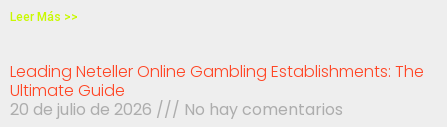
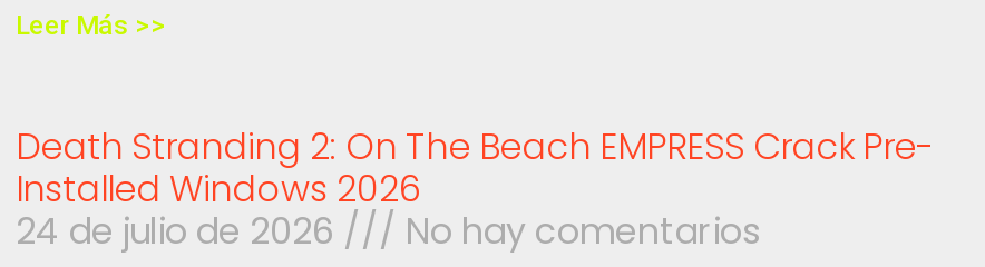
[10,60,424,121] Leading Neteller Online Gambling Establishments: The | Ultimate Guide | 20 de julio de 2026 -> [16,121,934,257] Death Stranding 2: On The Beach EMPRESS Crack Pre- | Installed Windows 2026 | 24 de julio de 2026

